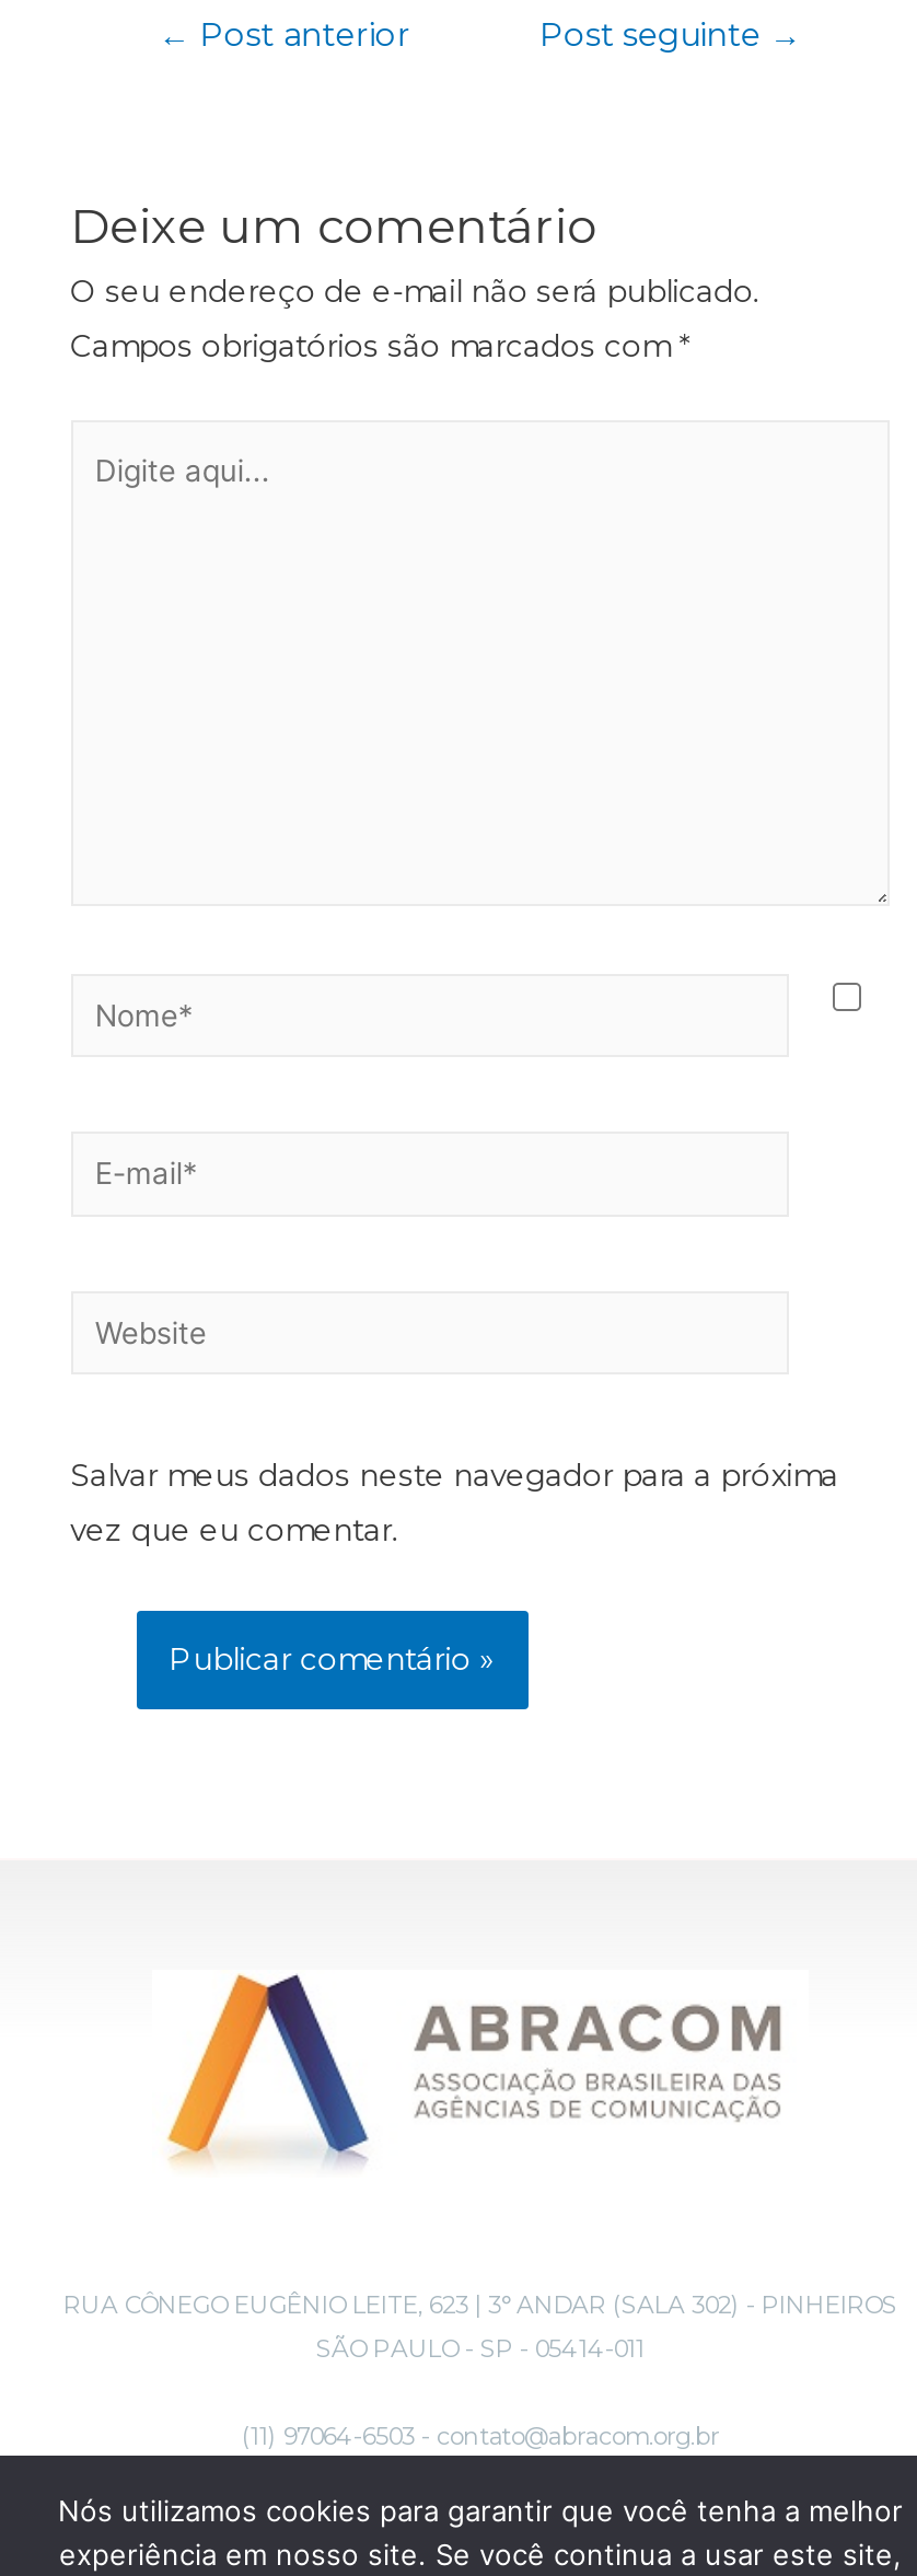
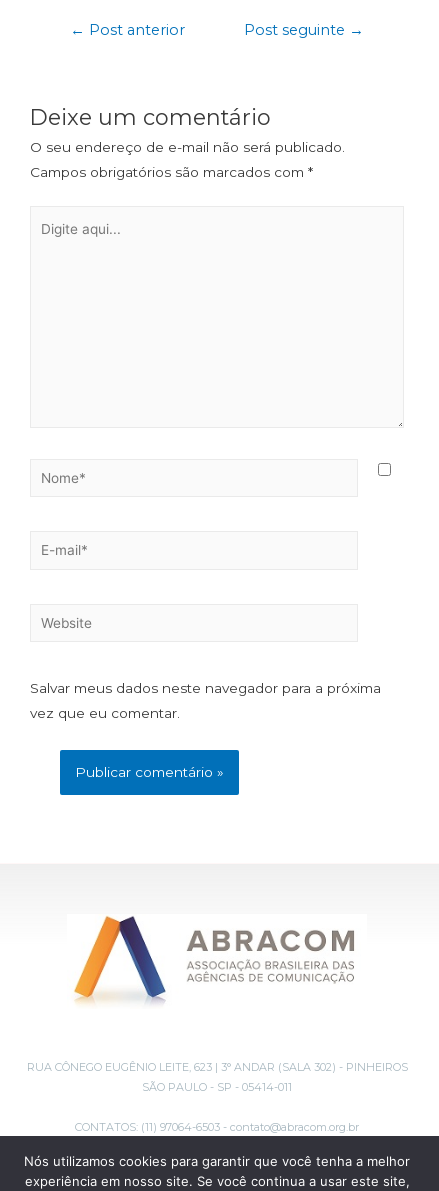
[242,2421,719,2452] (11) 97064-6503 - contato@abracom.org.br -> [75,1120,359,1134] CONTATOS: (11) 97064-6503 - contato@abracom.org.br

